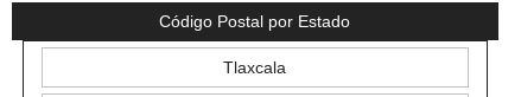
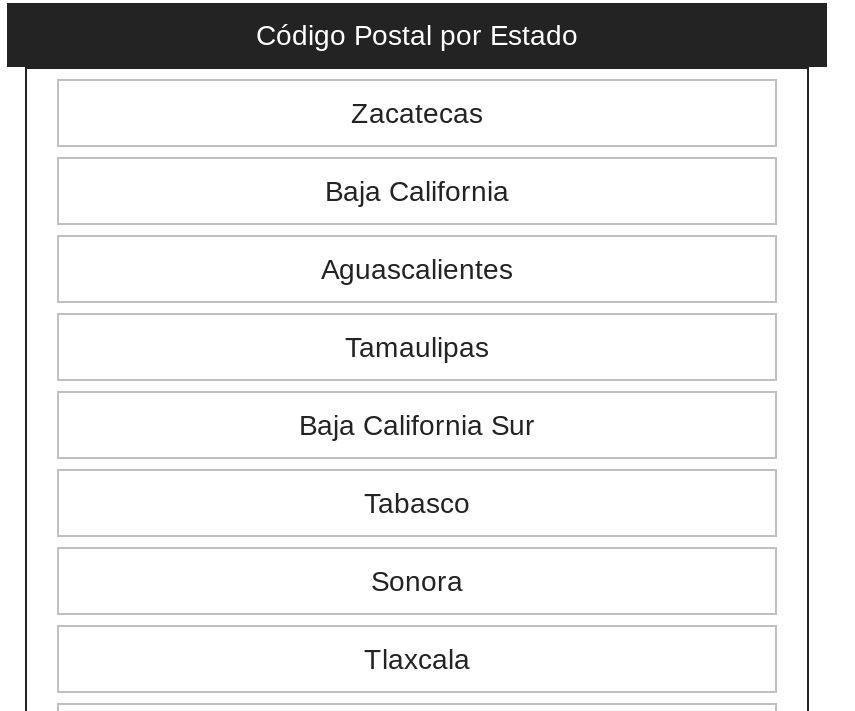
none -> [299,98,535,598] Zacatecas | Baja California | Aguascalientes | Tamaulipas | Baja California Sur | Tabasco | Sonora

